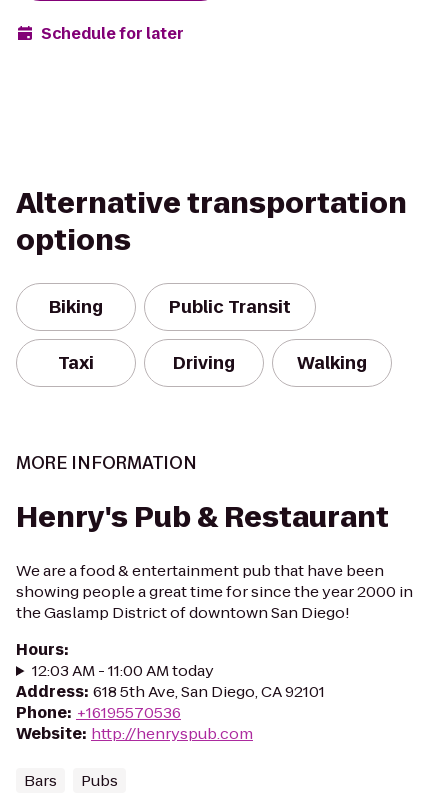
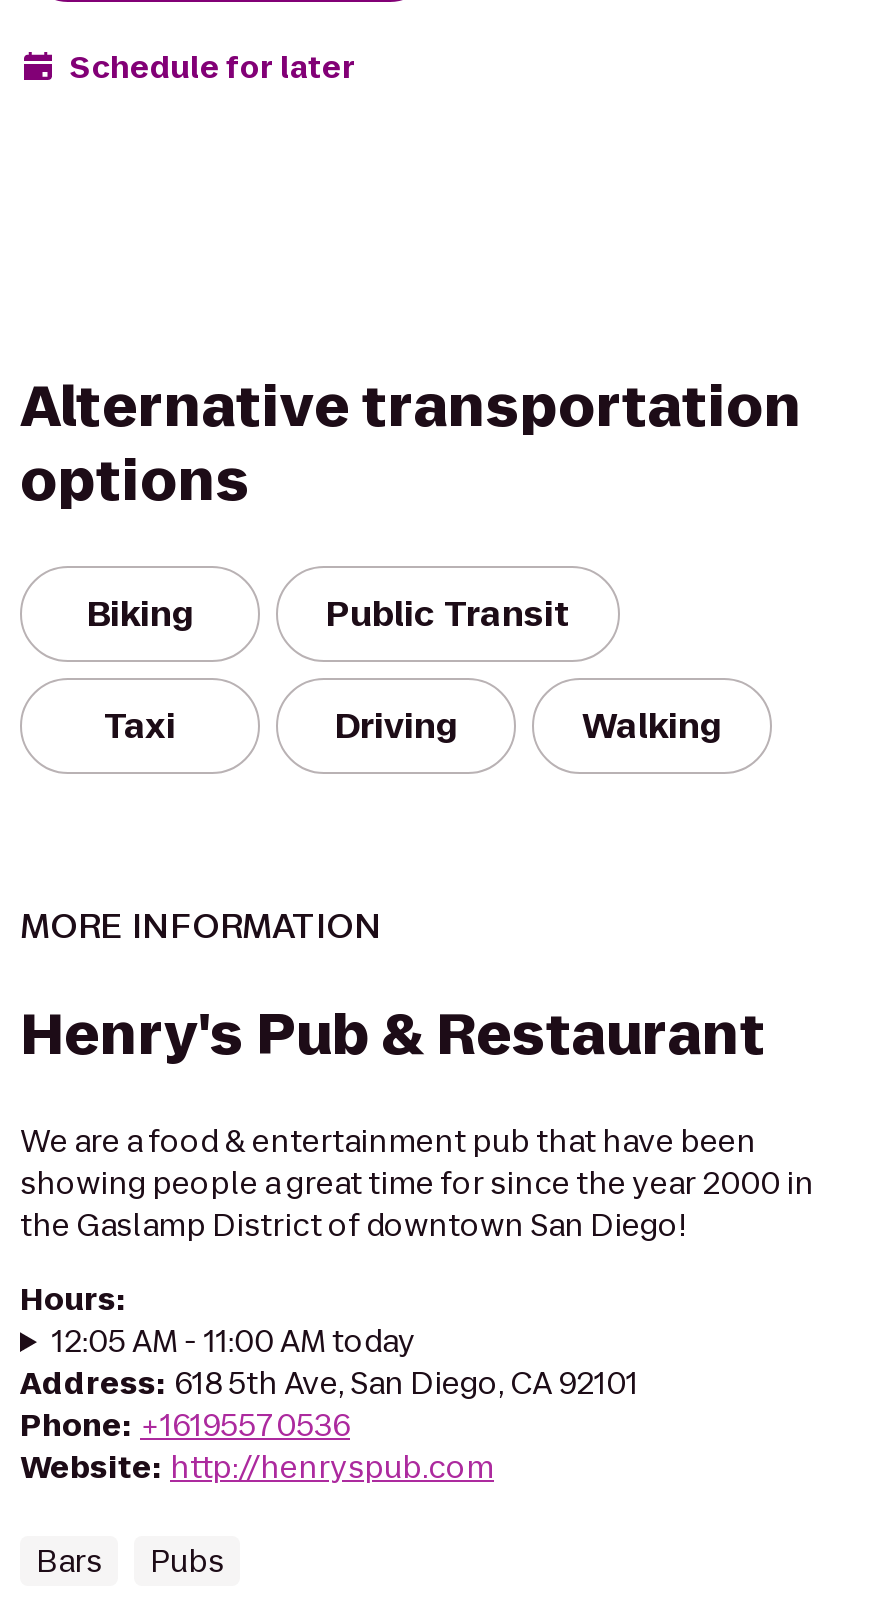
[32,660,214,681] 12:03 AM - 11:00 AM today -> [52,1320,416,1362] 12:05 AM - 11:00 AM today

